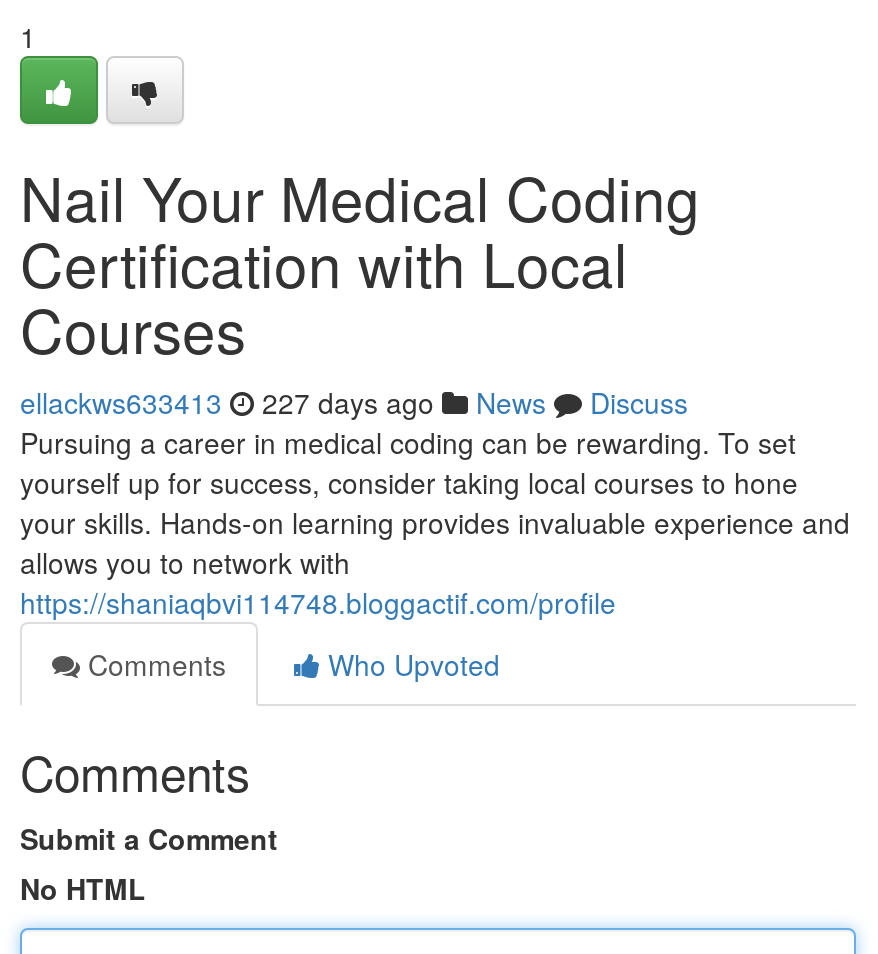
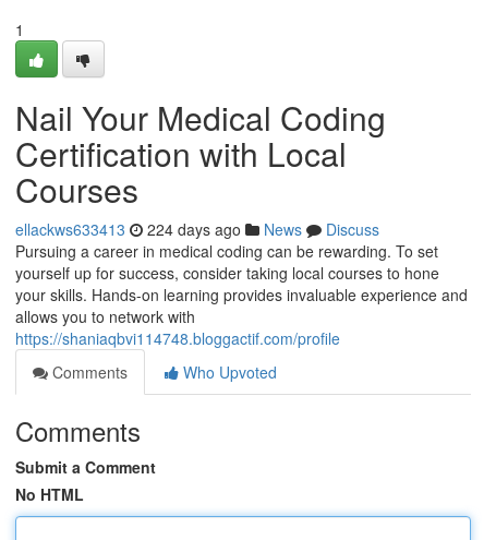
[20,382,688,422] ellackws633413 227 days ago News Discuss -> [15,218,379,240] ellackws633413 224 days ago News Discuss

